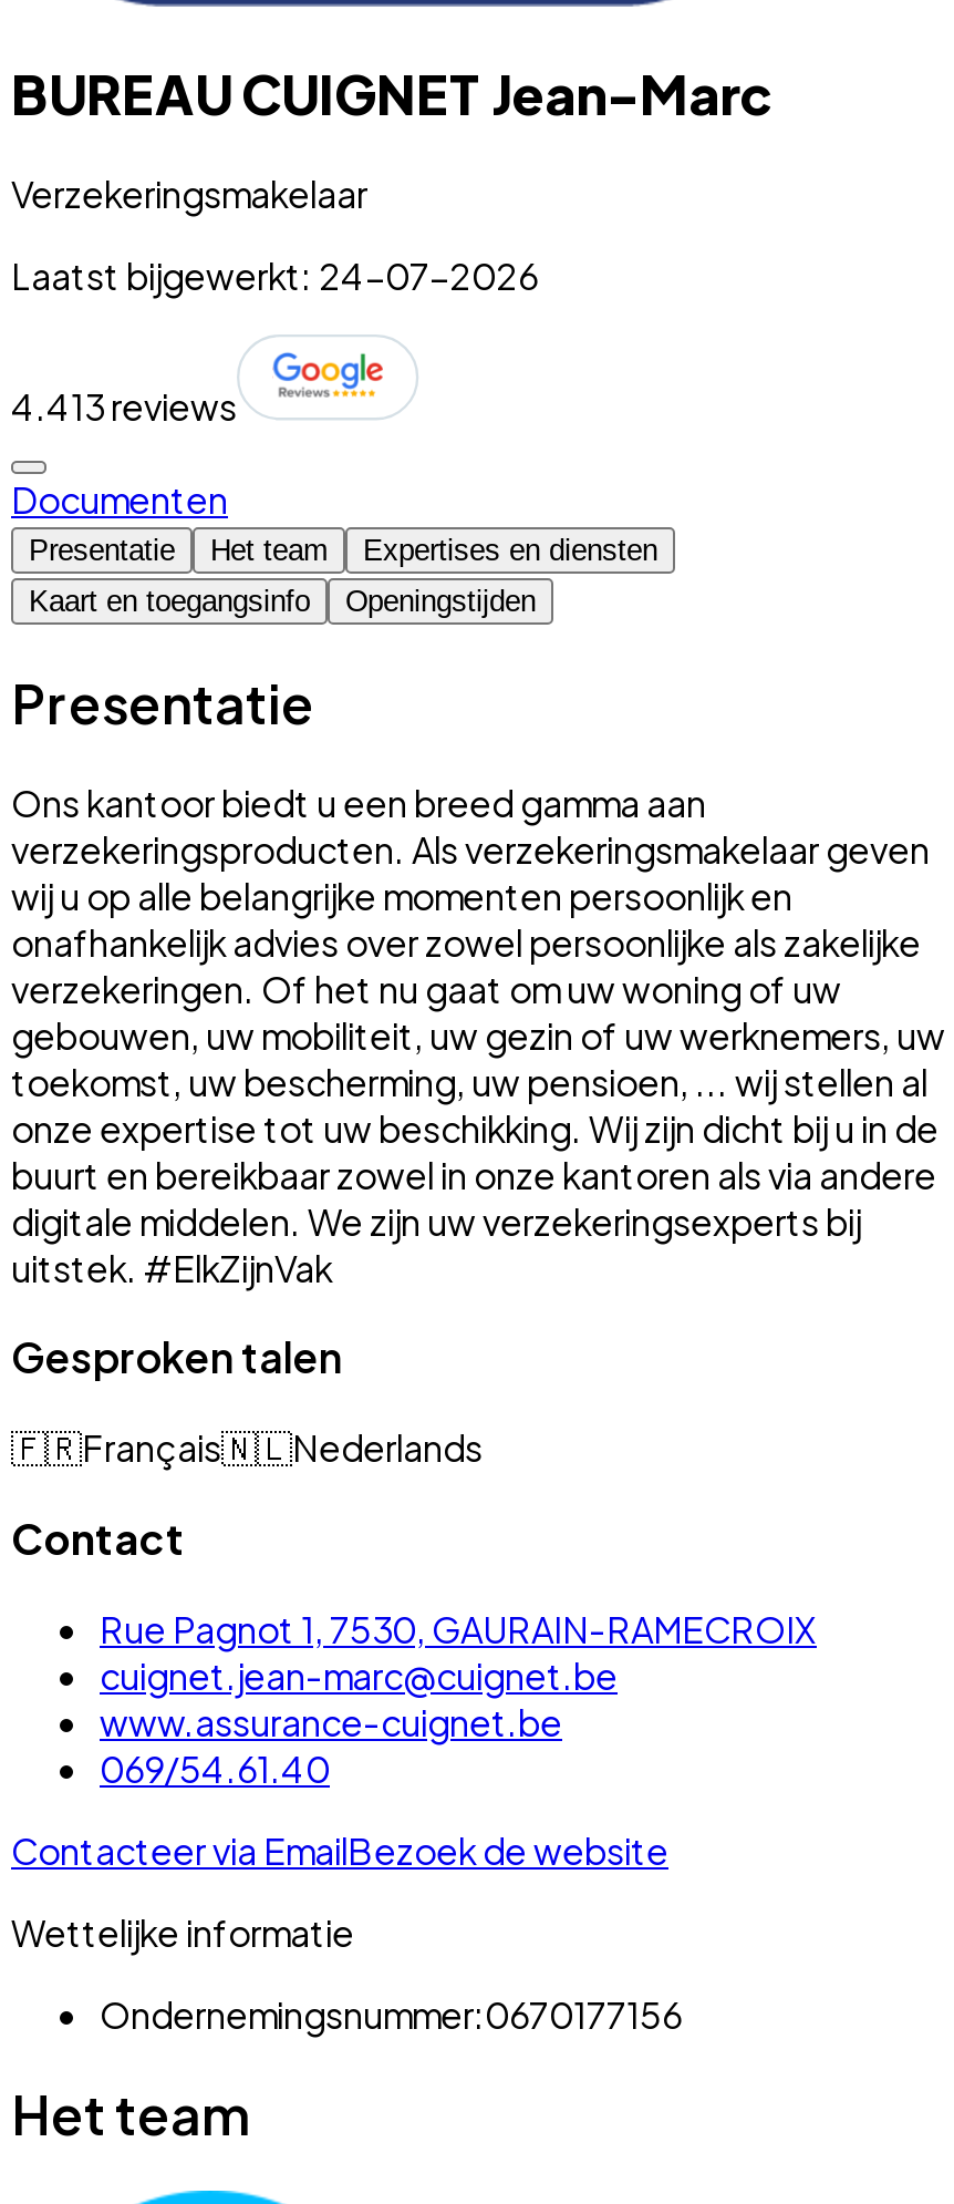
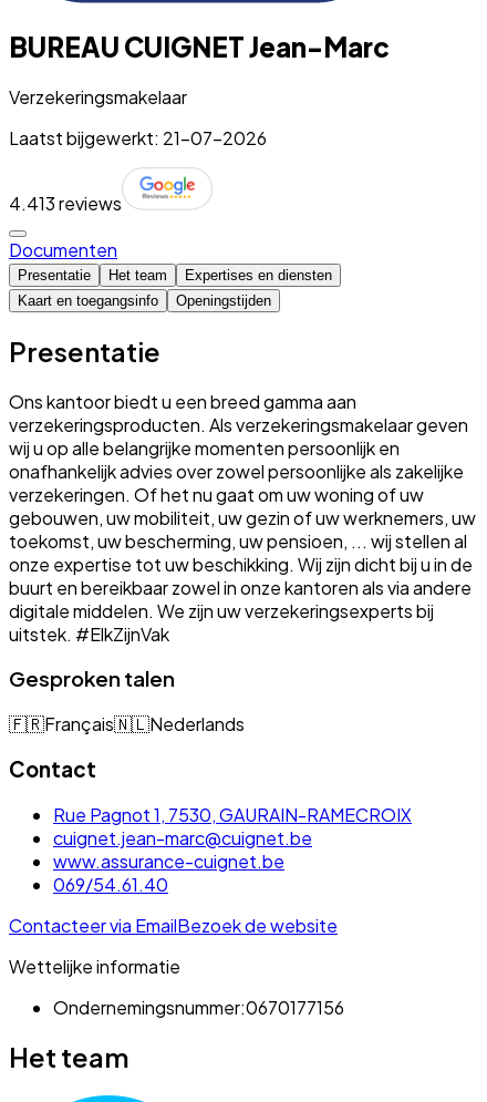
[11,252,538,299] Laatst bijgewerkt: 24-07-2026 -> [9,126,267,149] Laatst bijgewerkt: 21-07-2026

